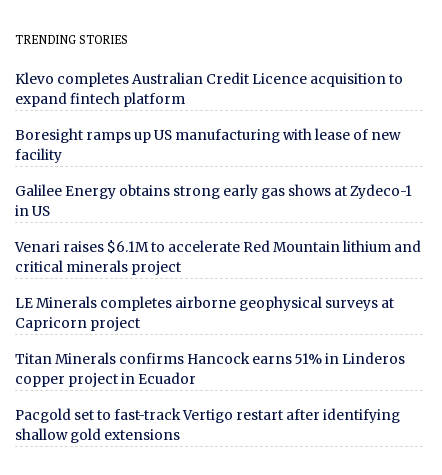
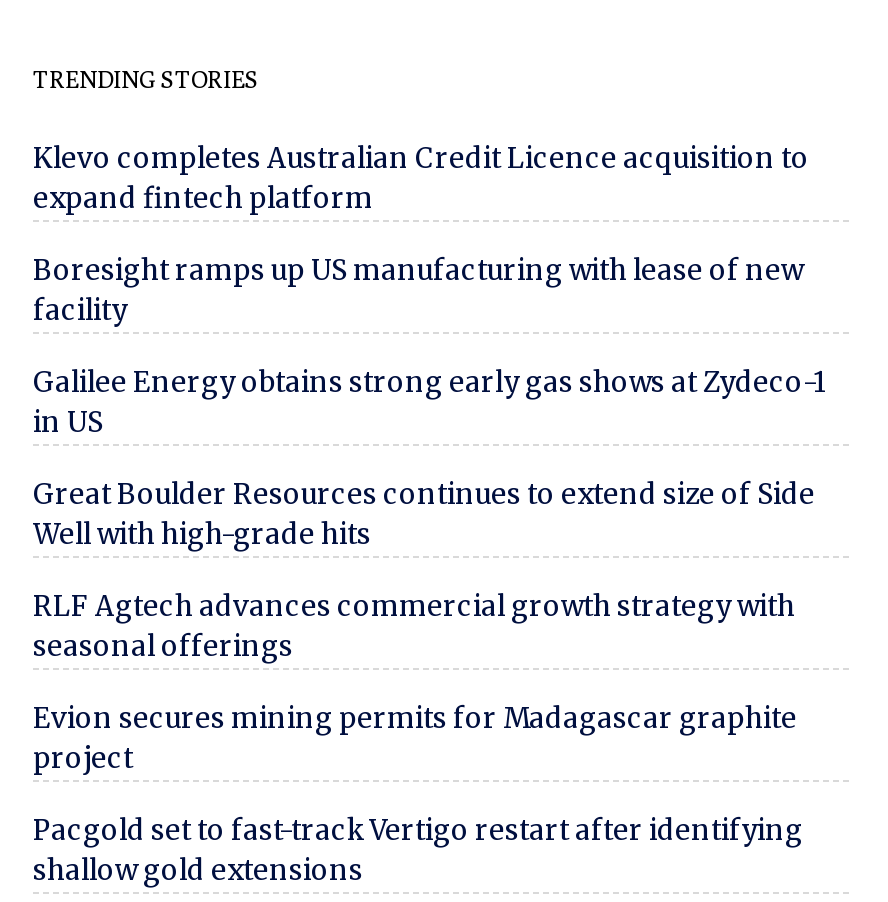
[15,239,421,276] Venari raises $6.1M to accelerate Red Mountain lithium and | critical minerals project -> [33,478,815,552] Great Boulder Resources continues to extend size of Side | Well with high-grade hits
[15,295,394,332] LE Minerals completes airborne geophysical surveys at | Capricorn project -> [33,590,795,664] RLF Agtech advances commercial growth strategy with | seasonal offerings
[15,351,405,388] Titan Minerals confirms Hancock earns 51% in Linderos | copper project in Ecuador -> [33,702,797,776] Evion secures mining permits for Madagascar graphite | project

